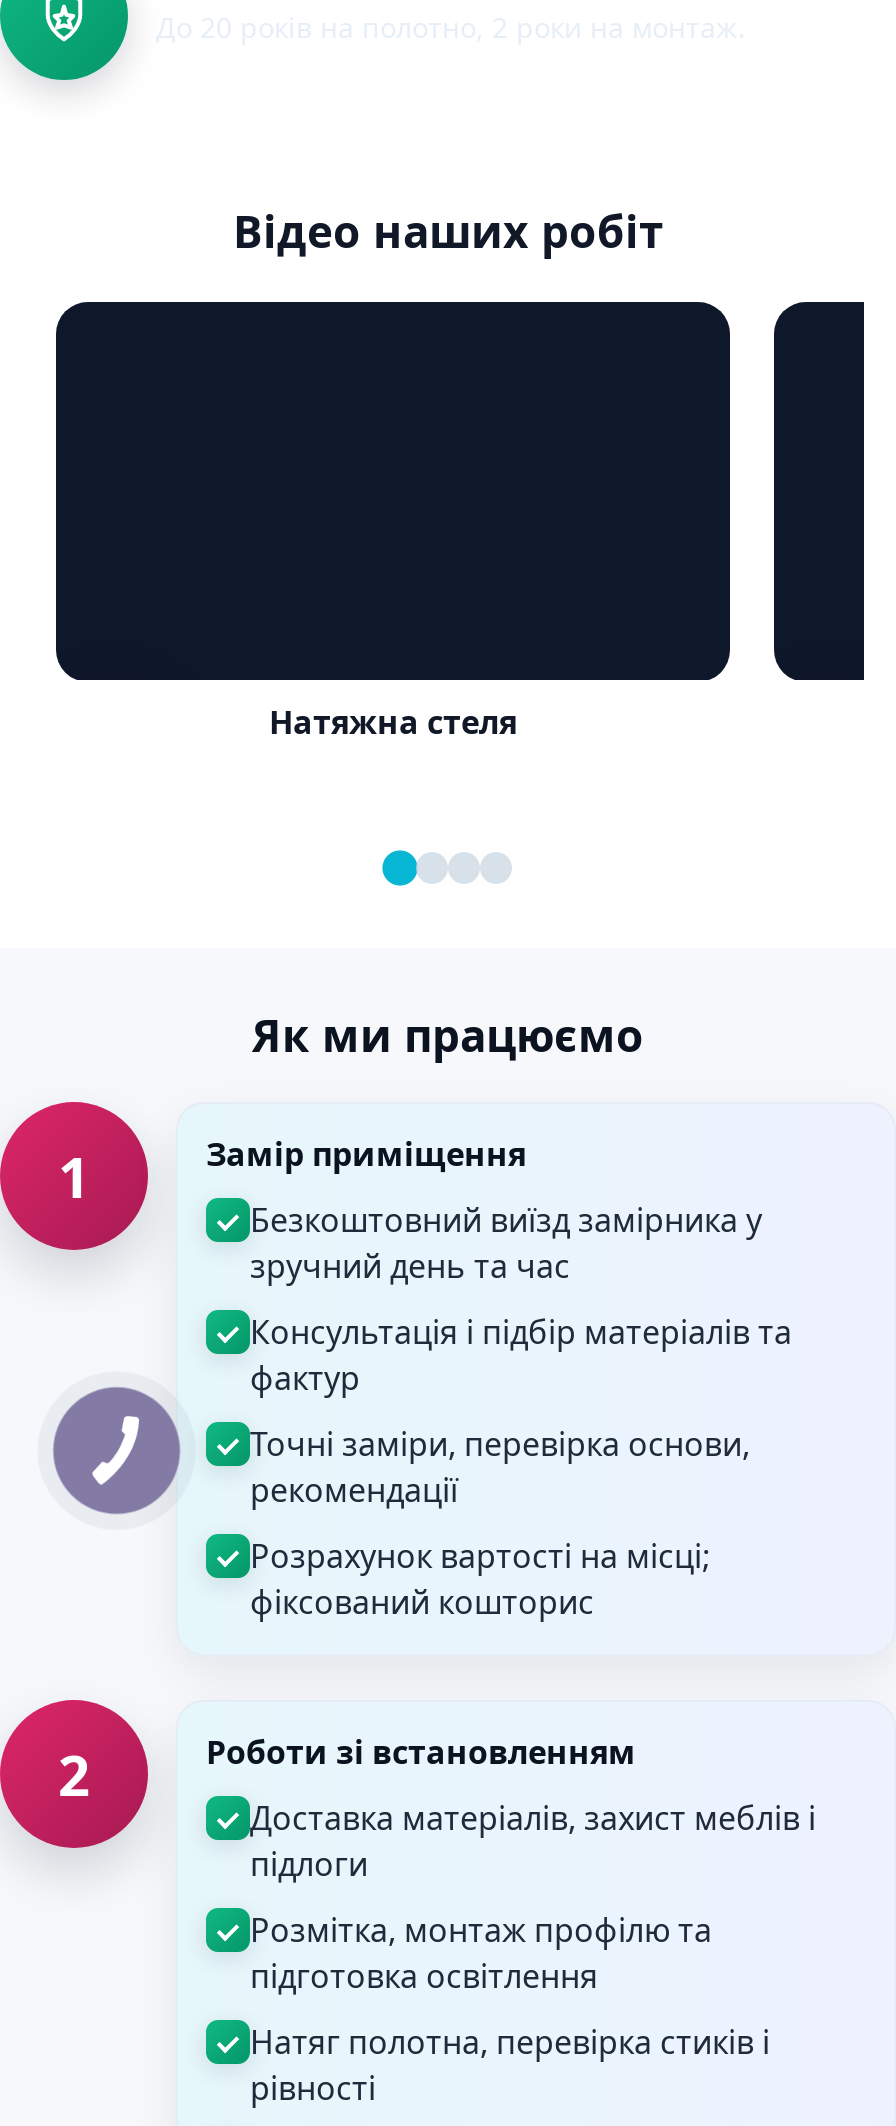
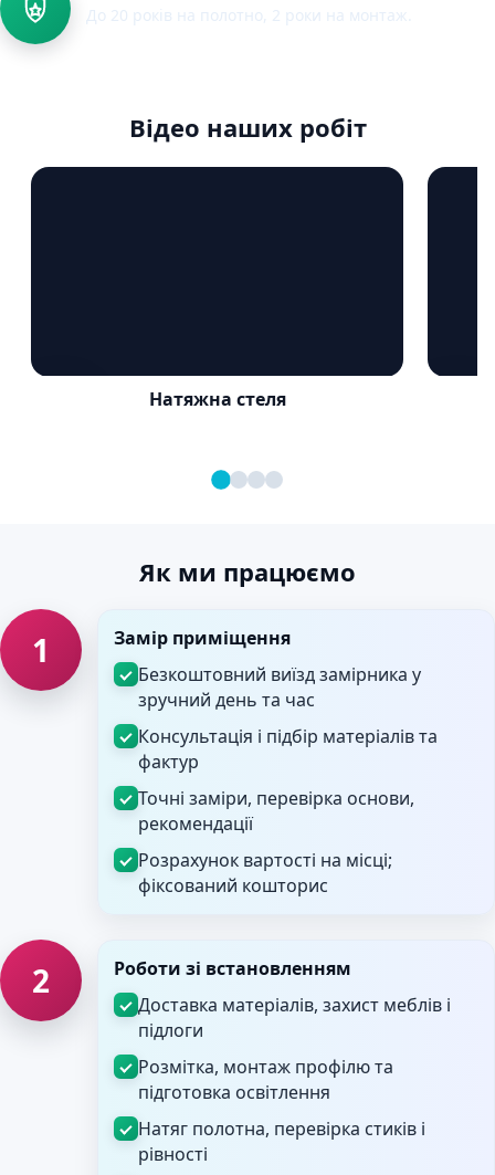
[52,1386,182,1516] [image] -> none

